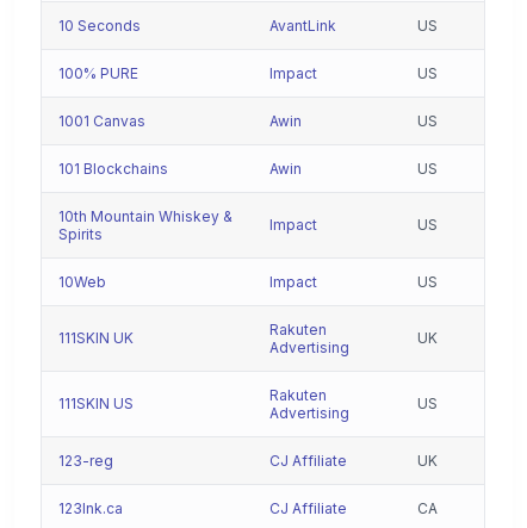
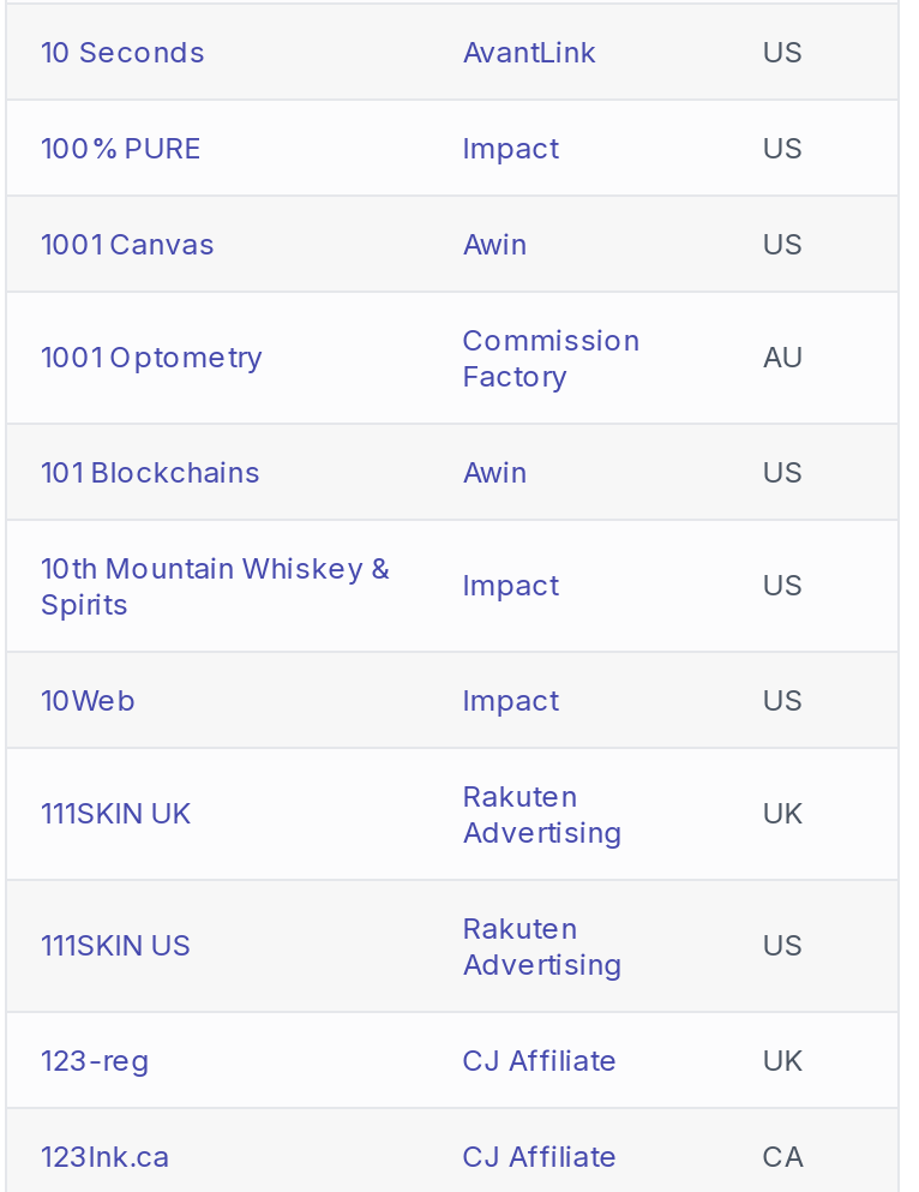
none -> [40,321,640,393] 1001 Optometry | Commission | Factory
none -> [762,337,803,373] AU

